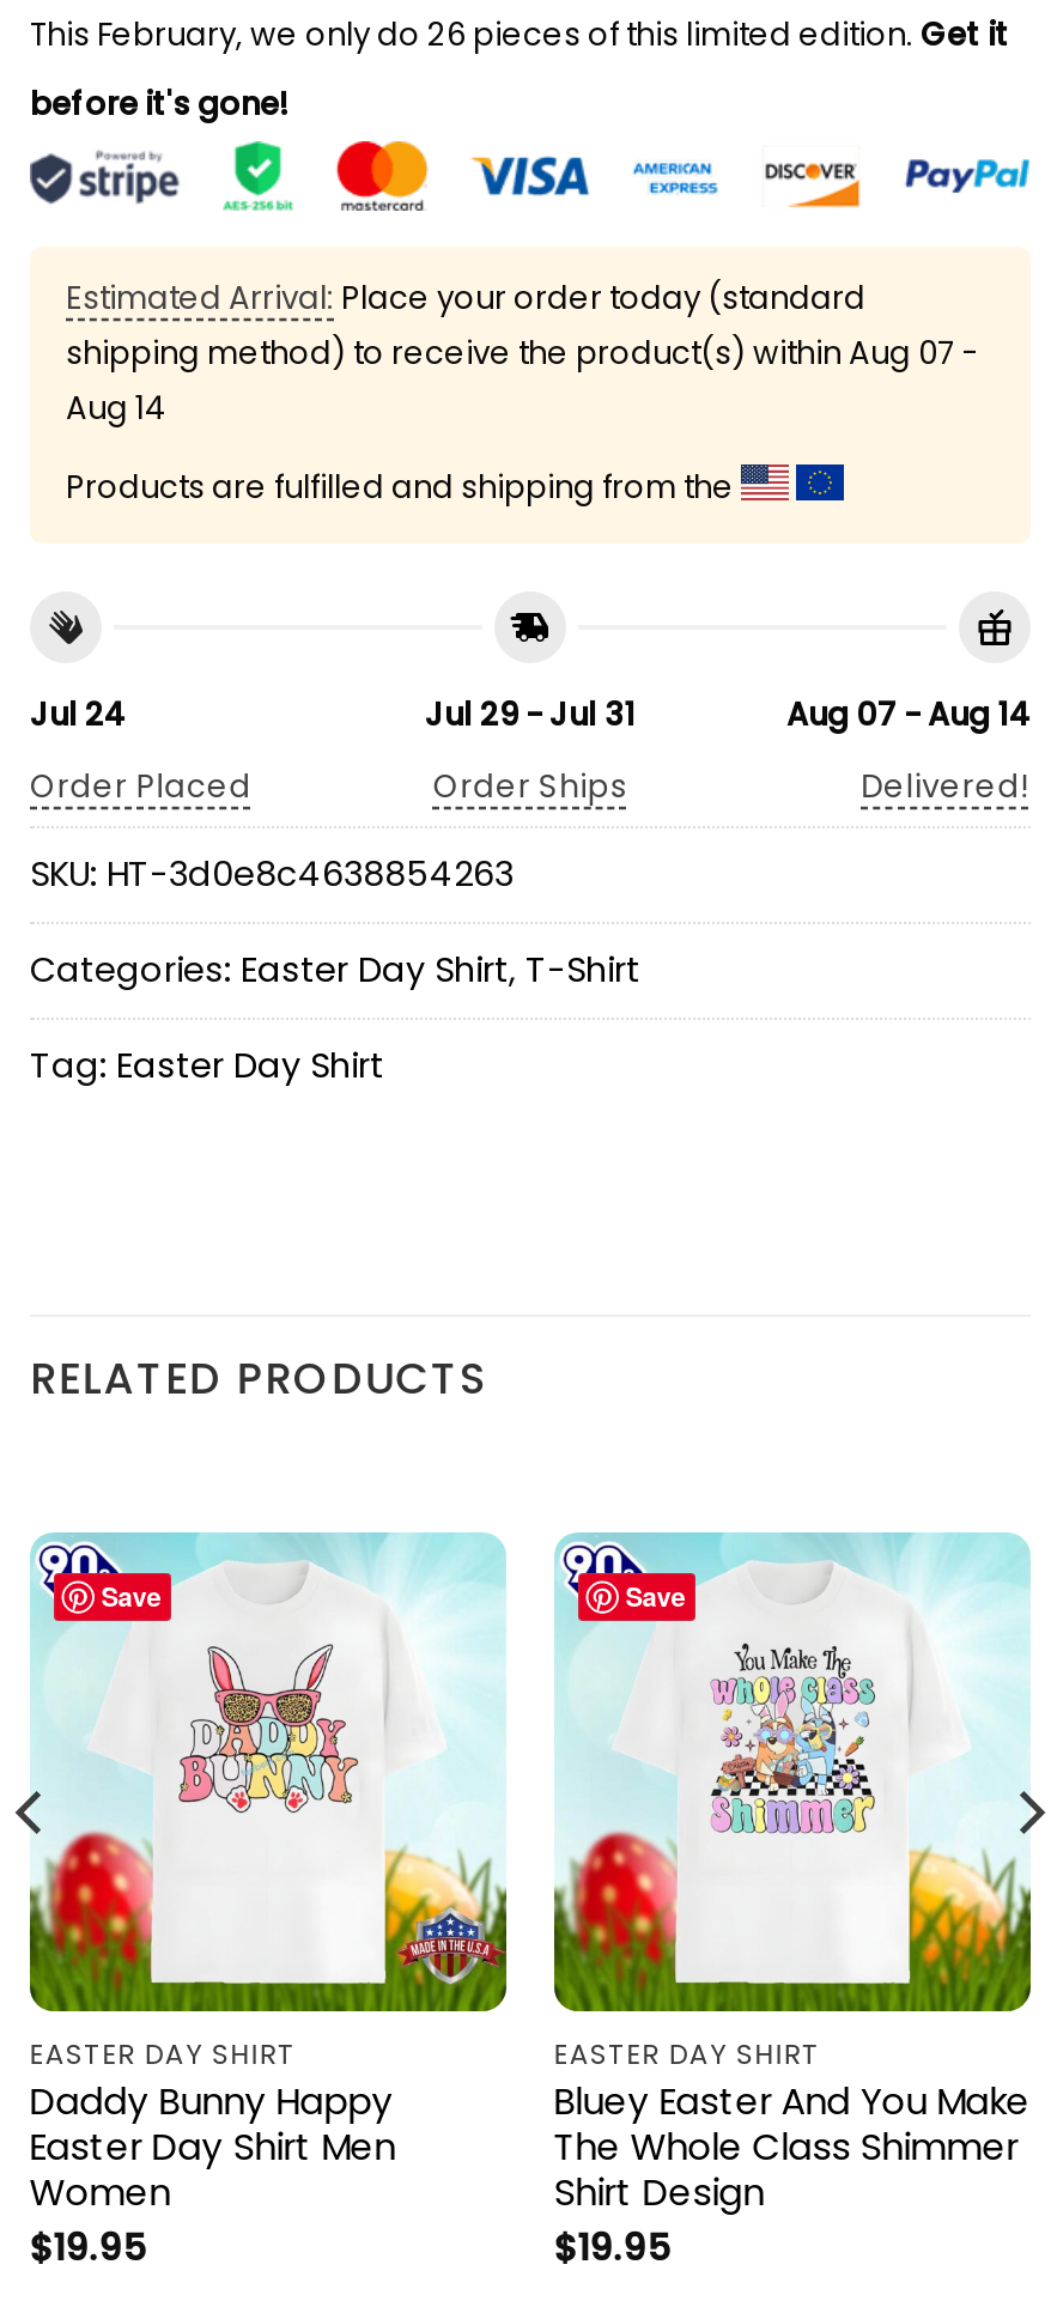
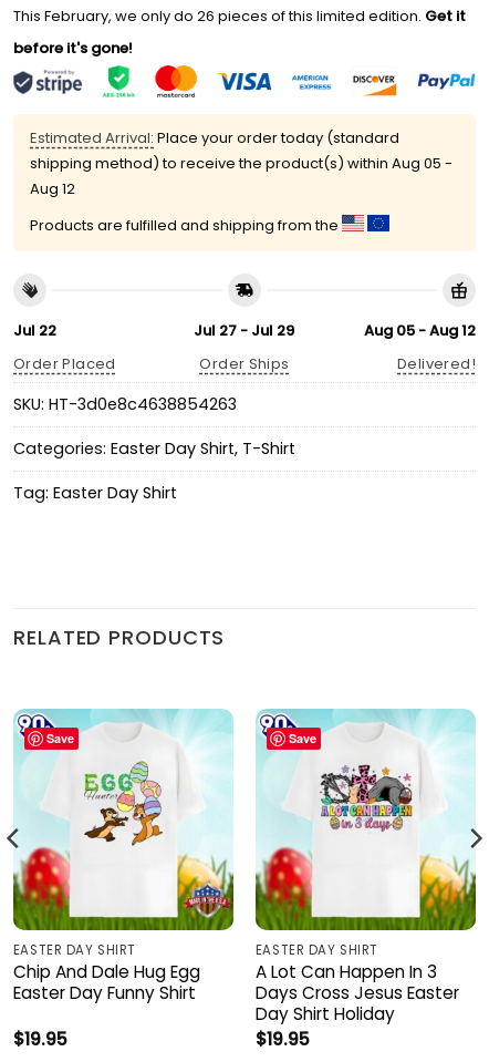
[66,331,978,376] shipping method) to receive the product(s) within Aug 07 - -> [30,153,452,174] shipping method) to receive the product(s) within Aug 05 -
[66,386,166,431] Aug 14 -> [30,178,75,199] Aug 12
[30,691,126,737] Jul 24 -> [13,320,56,341] Jul 22
[425,691,636,737] Jul 29 - Jul 31 -> [194,320,295,341] Jul 27 - Jul 29
[786,691,1031,737] Aug 07 - Aug 14 -> [364,320,476,341] Aug 05 - Aug 12
[178,1643,360,1827] [image] -> [83,761,164,846] [image]
[698,1643,892,1834] [image] -> [320,761,413,847] [image]
[29,2075,396,2217] Daddy Bunny Happy | Easter Day Shirt Men | Women -> [13,960,200,1004] Chip And Dale Hug Egg | Easter Day Funny Shirt
[554,2075,1030,2217] Bluey Easter And You Make | The Whole Class Shimmer | Shirt Design -> [255,960,459,1025] A Lot Can Happen In 3 | Days Cross Jesus Easter | Day Shirt Holiday

